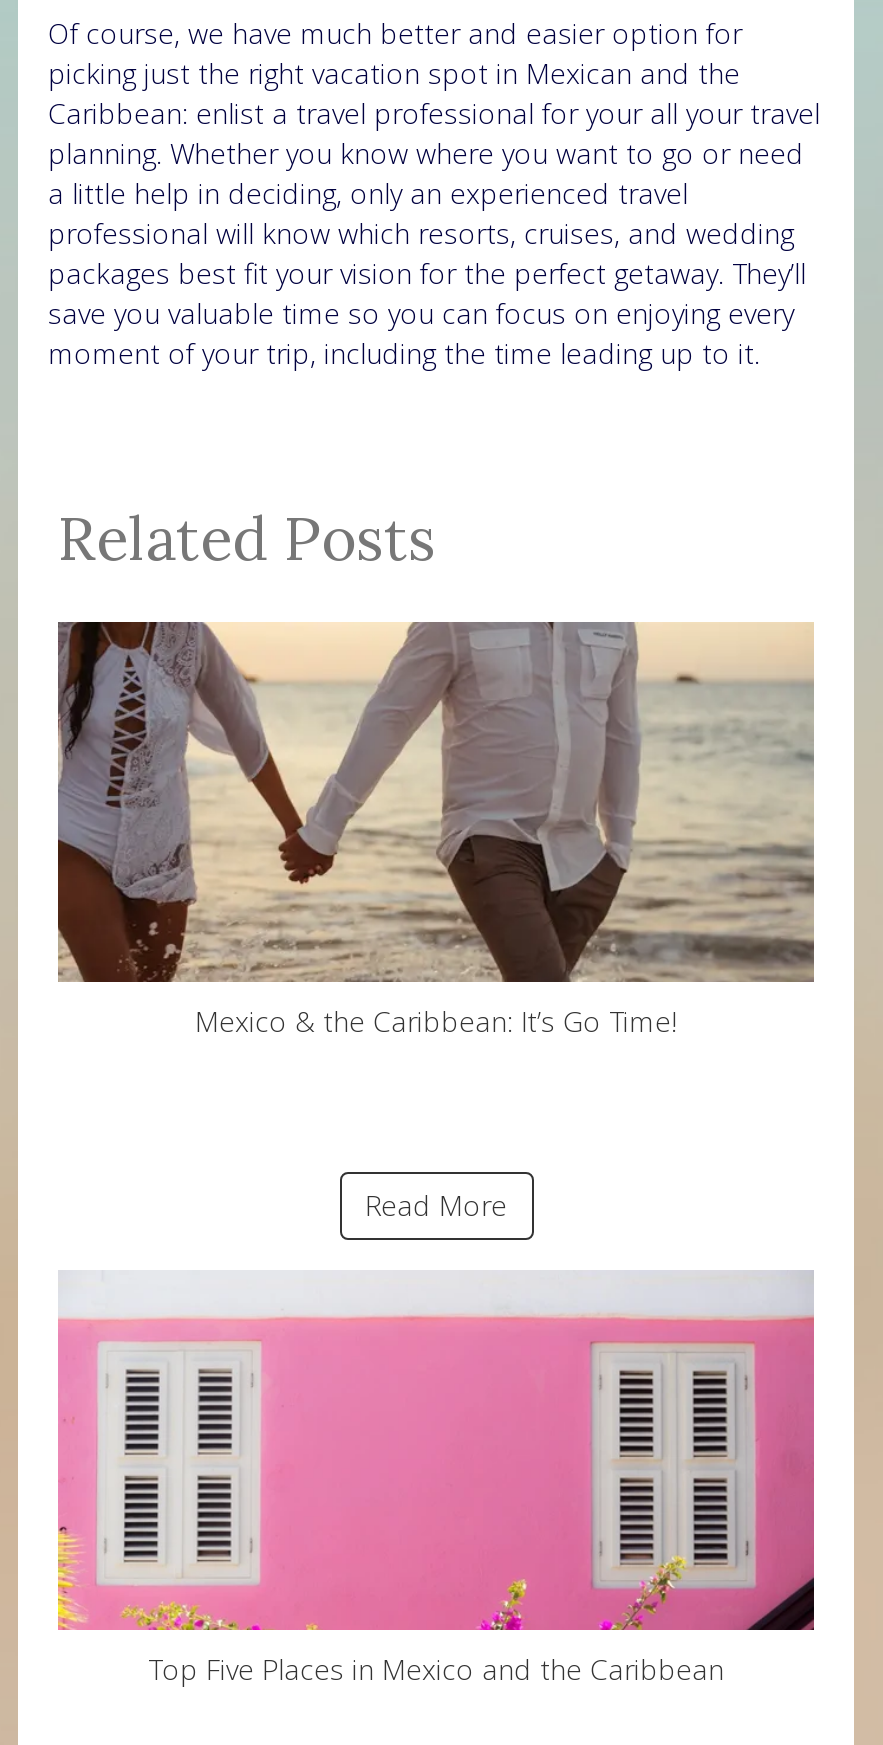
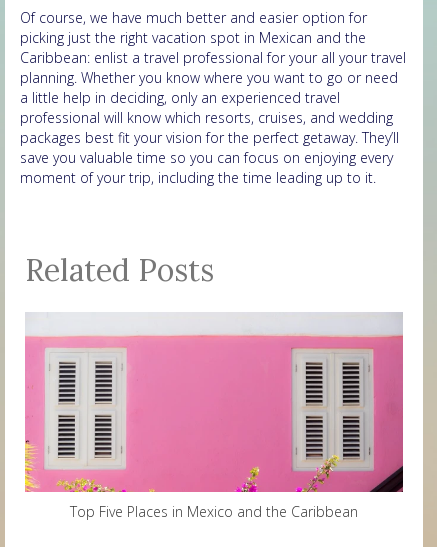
[56,620,816,1040] [image] | Mexico & the Caribbean: It’s Go Time! -> none
[365,1186,507,1224] Read More -> none

